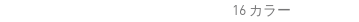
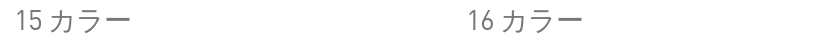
none -> [14,7,132,35] 15 カラー

